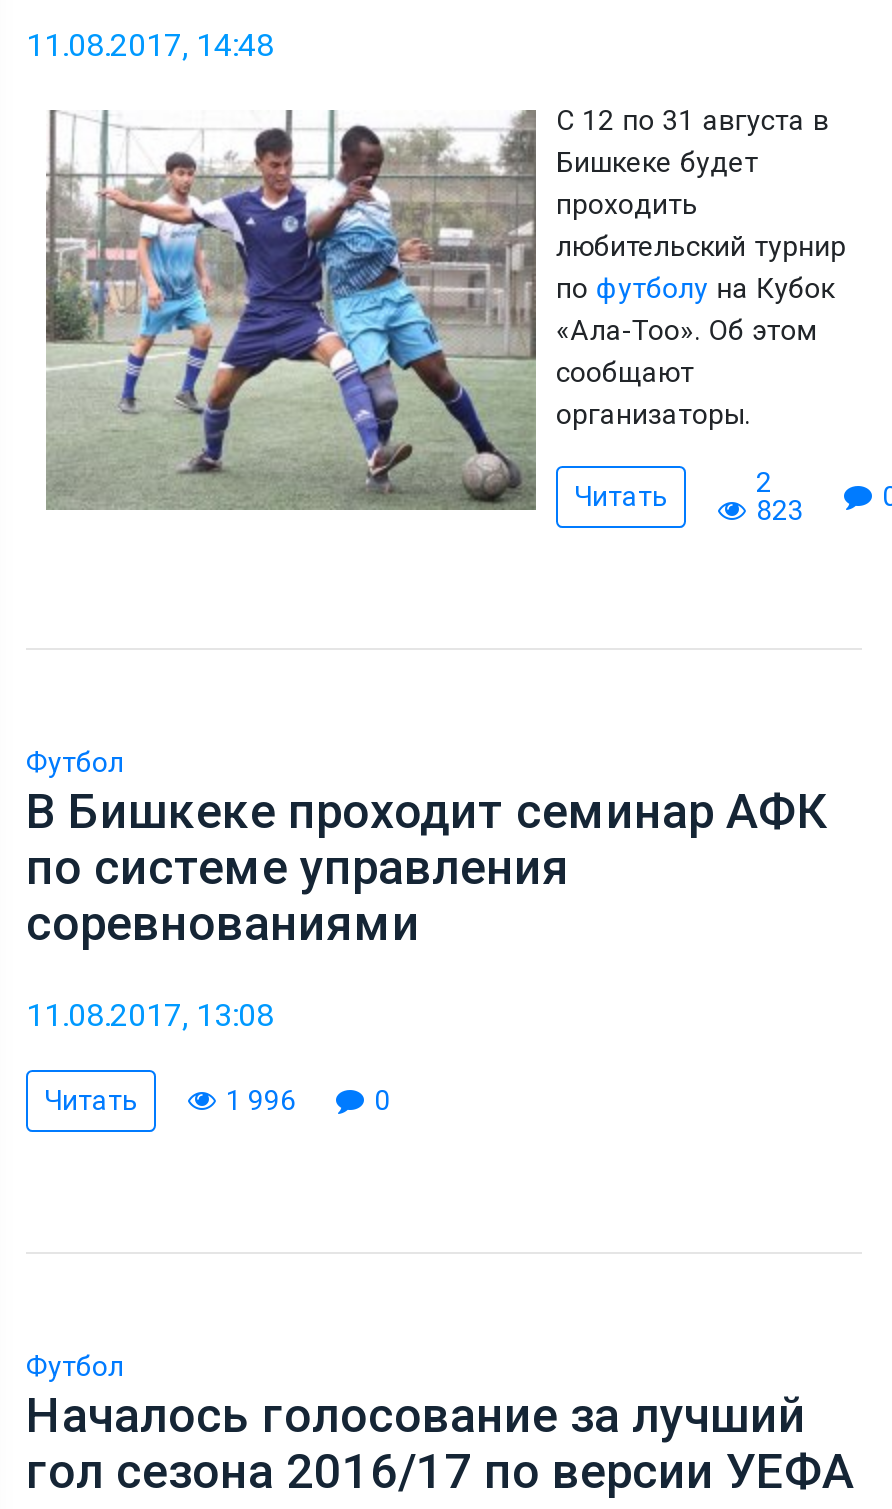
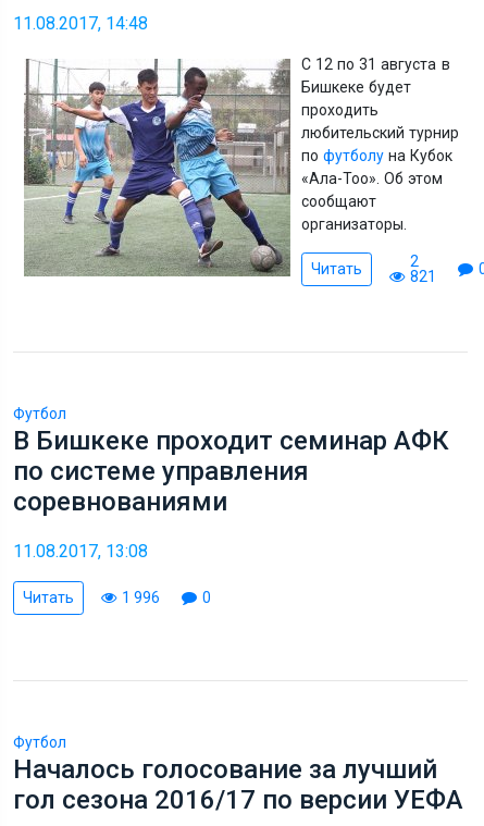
[756,494,804,526] 823 -> [410,268,436,285] 821

